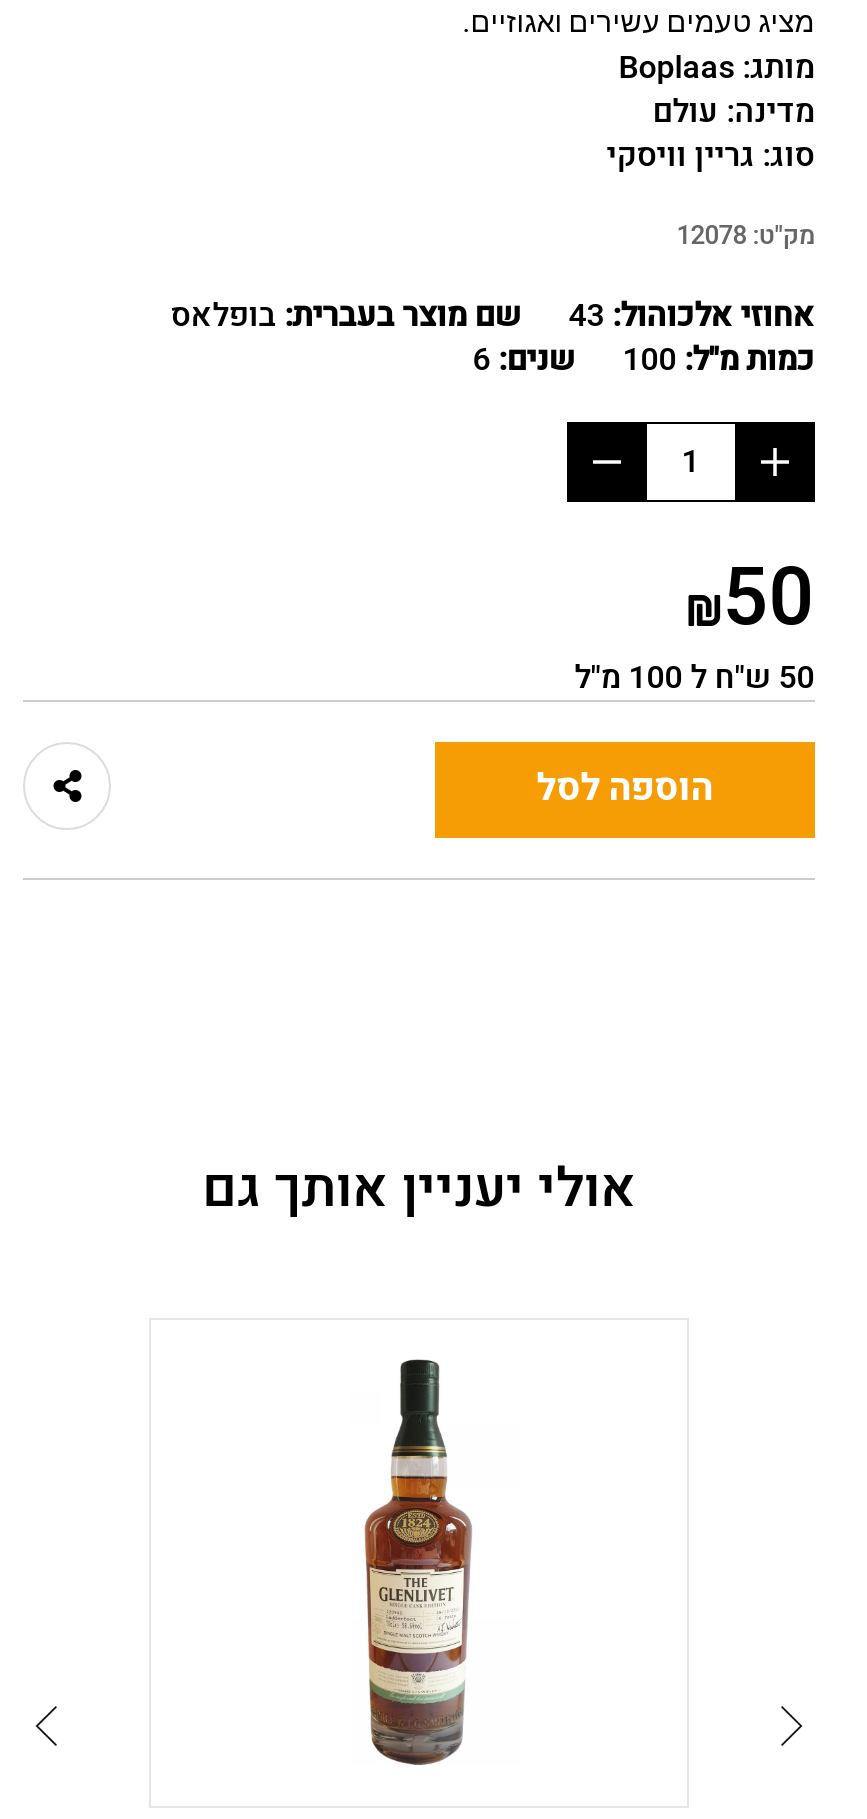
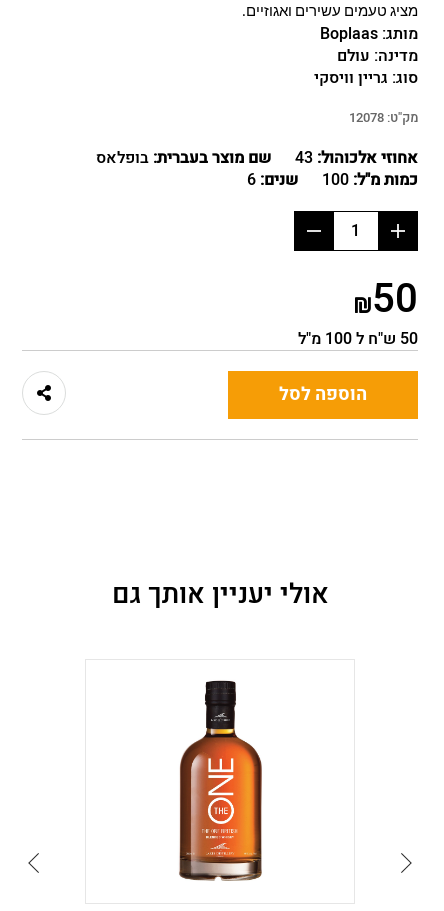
[337,1360,503,1766] [image] -> [178,680,263,882] [image]

